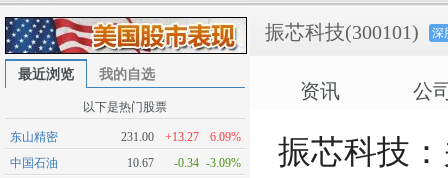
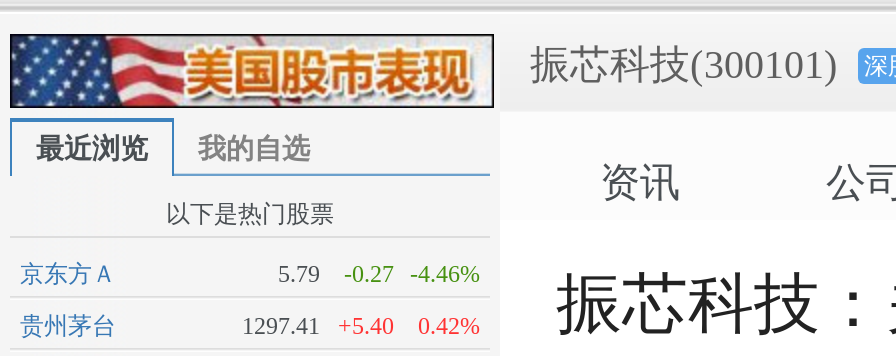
[10,130,241,144] 东山精密 | 231.00 | +13.27 | 6.09% -> [20,260,480,288] 京东方Ａ | 5.79 | -0.27 -4.46%
[10,156,241,170] 中国石油 | 10.67 | -0.34 -3.09% -> [20,312,480,340] 贵州茅台 | 1297.41 | +5.40 | 0.42%

